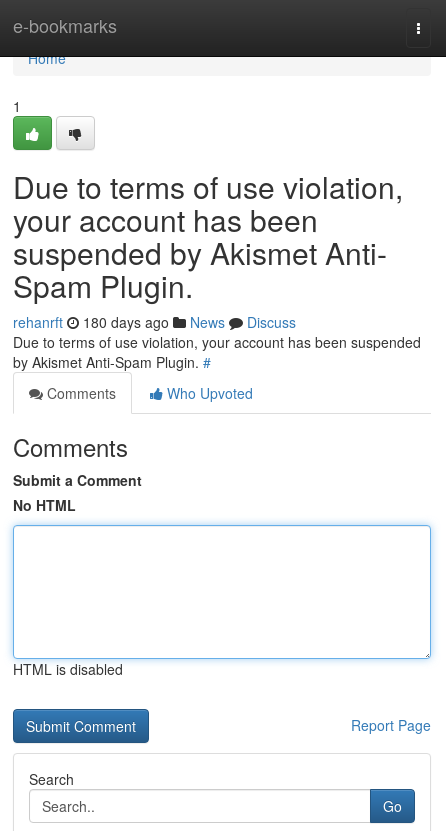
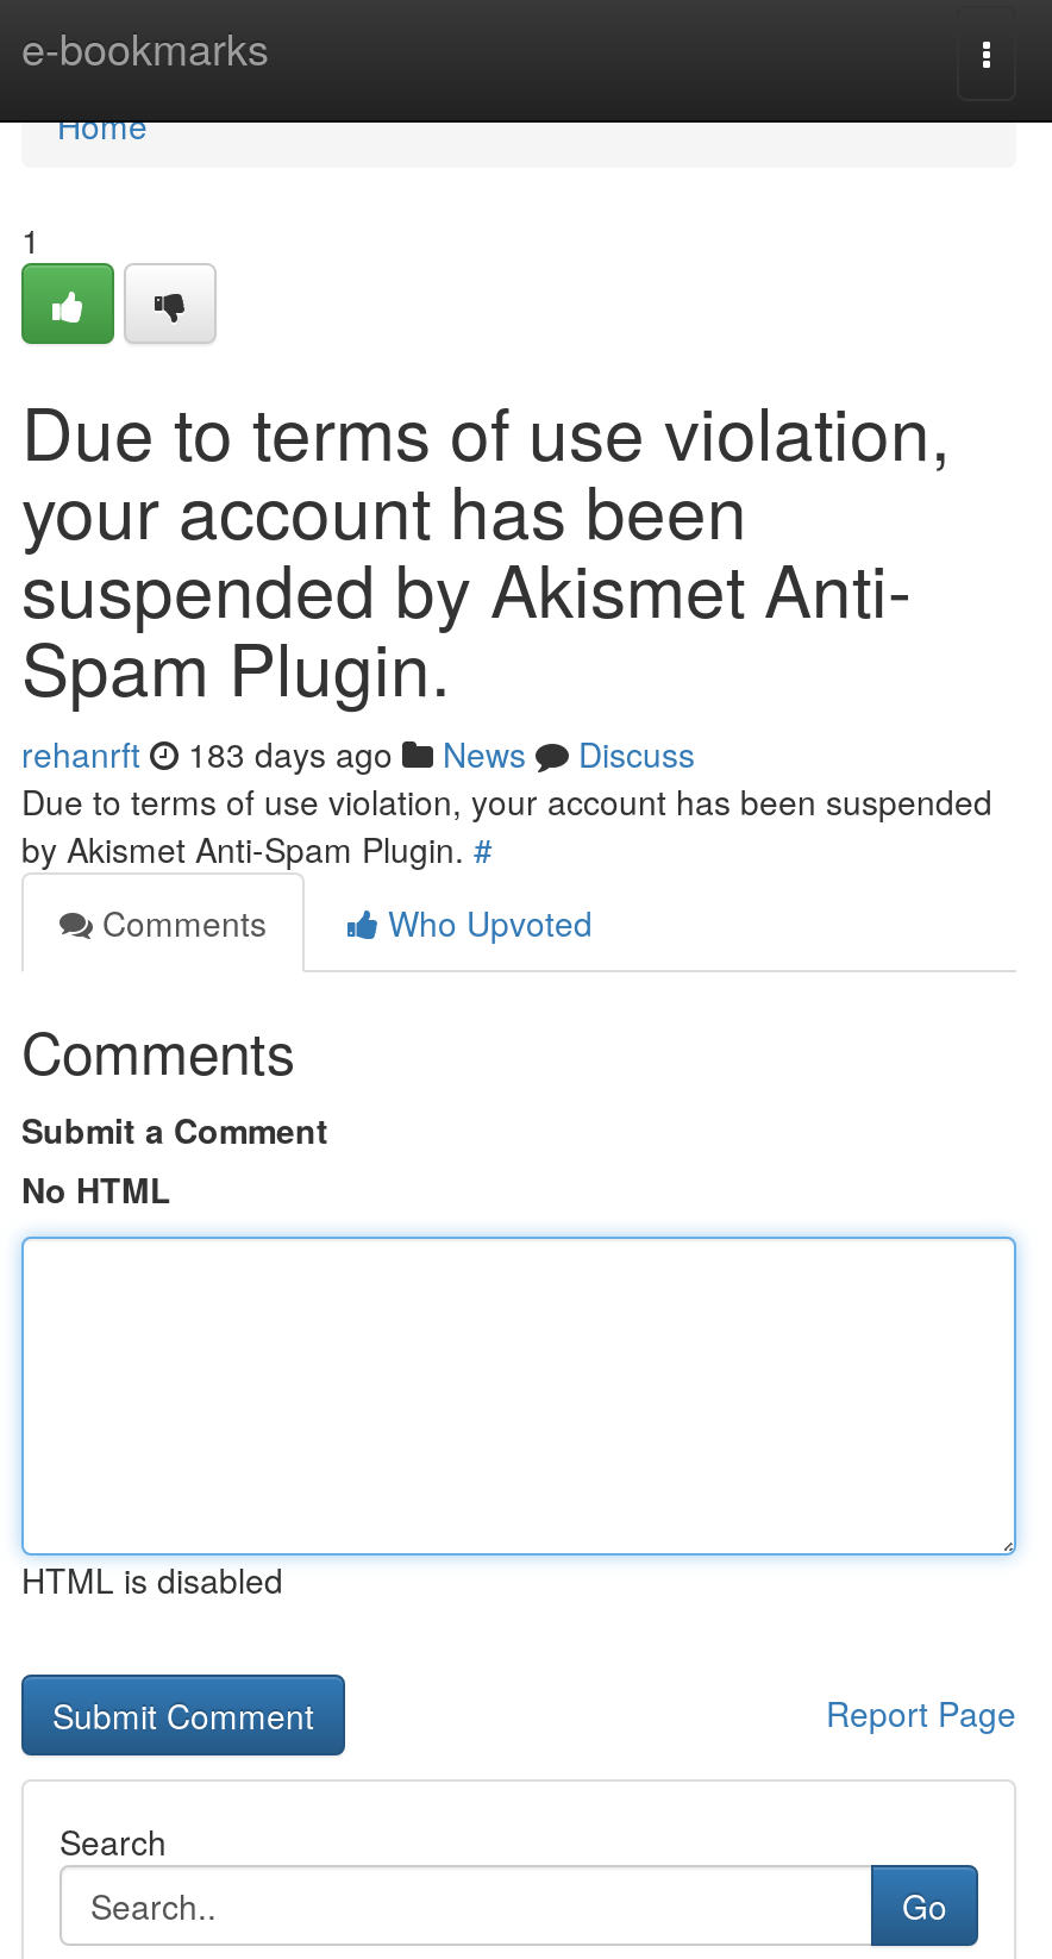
[13,312,296,332] rehanrft 180 days ago News Discuss -> [21,730,695,777] rehanrft 183 days ago News Discuss

